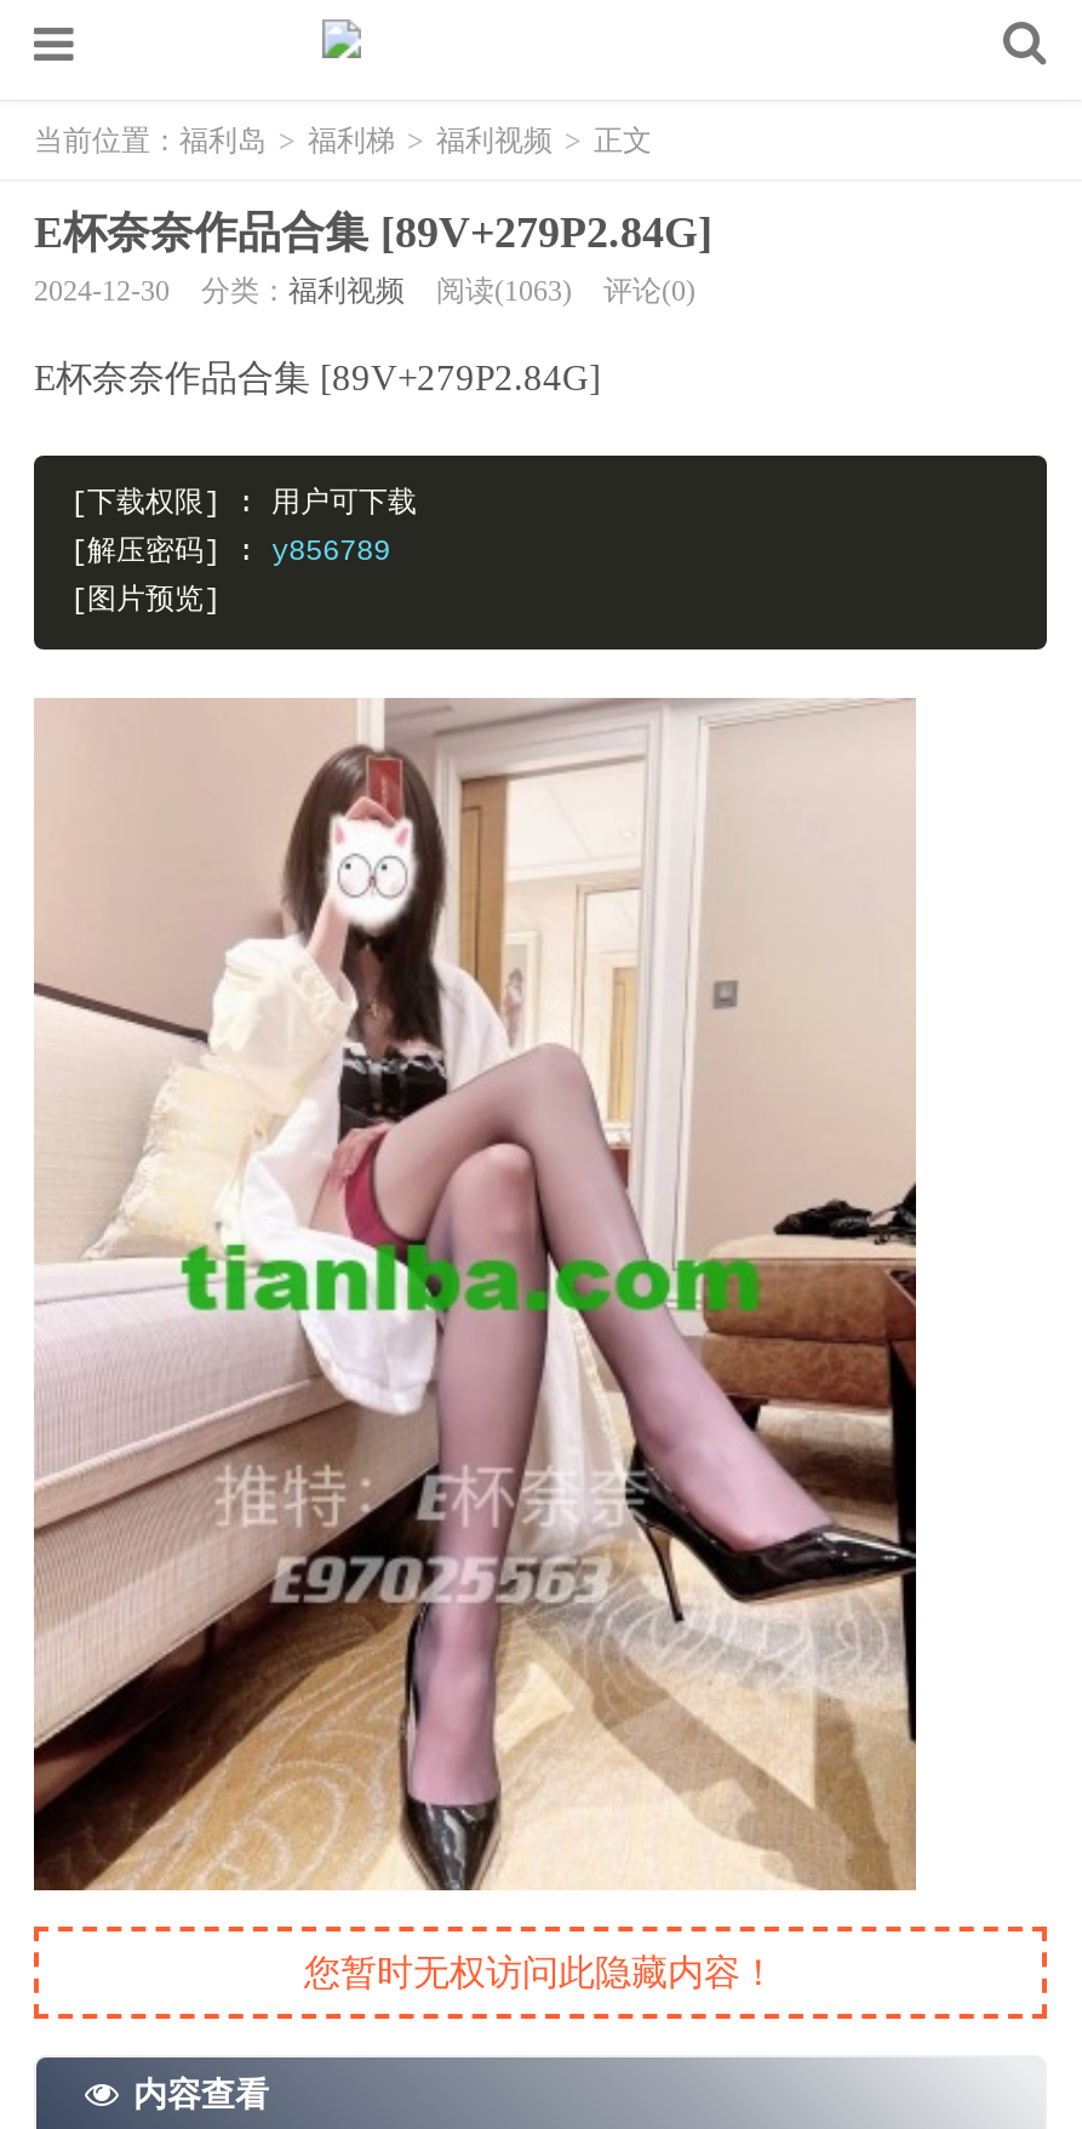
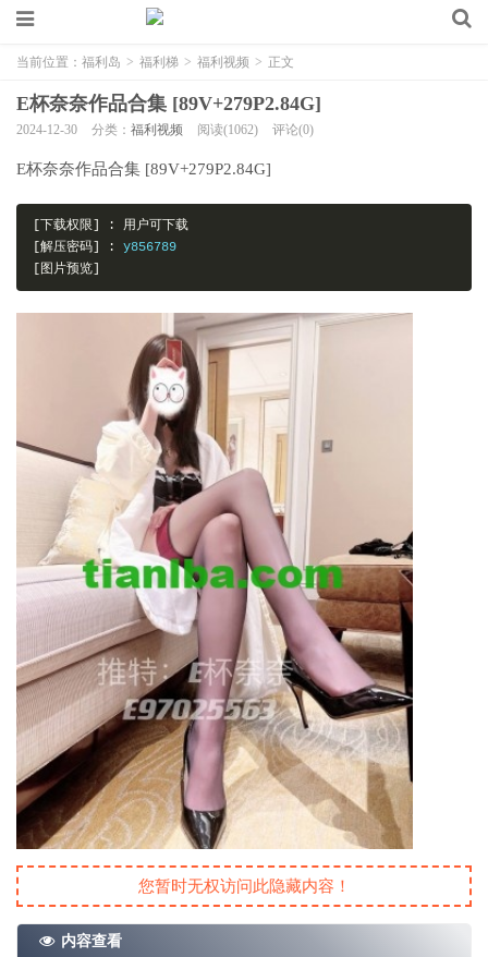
[34,274,695,308] 2024-12-30 分类：福利视频 阅读(1063) 评论(0) -> [16,122,314,137] 2024-12-30 分类：福利视频 阅读(1062) 评论(0)

